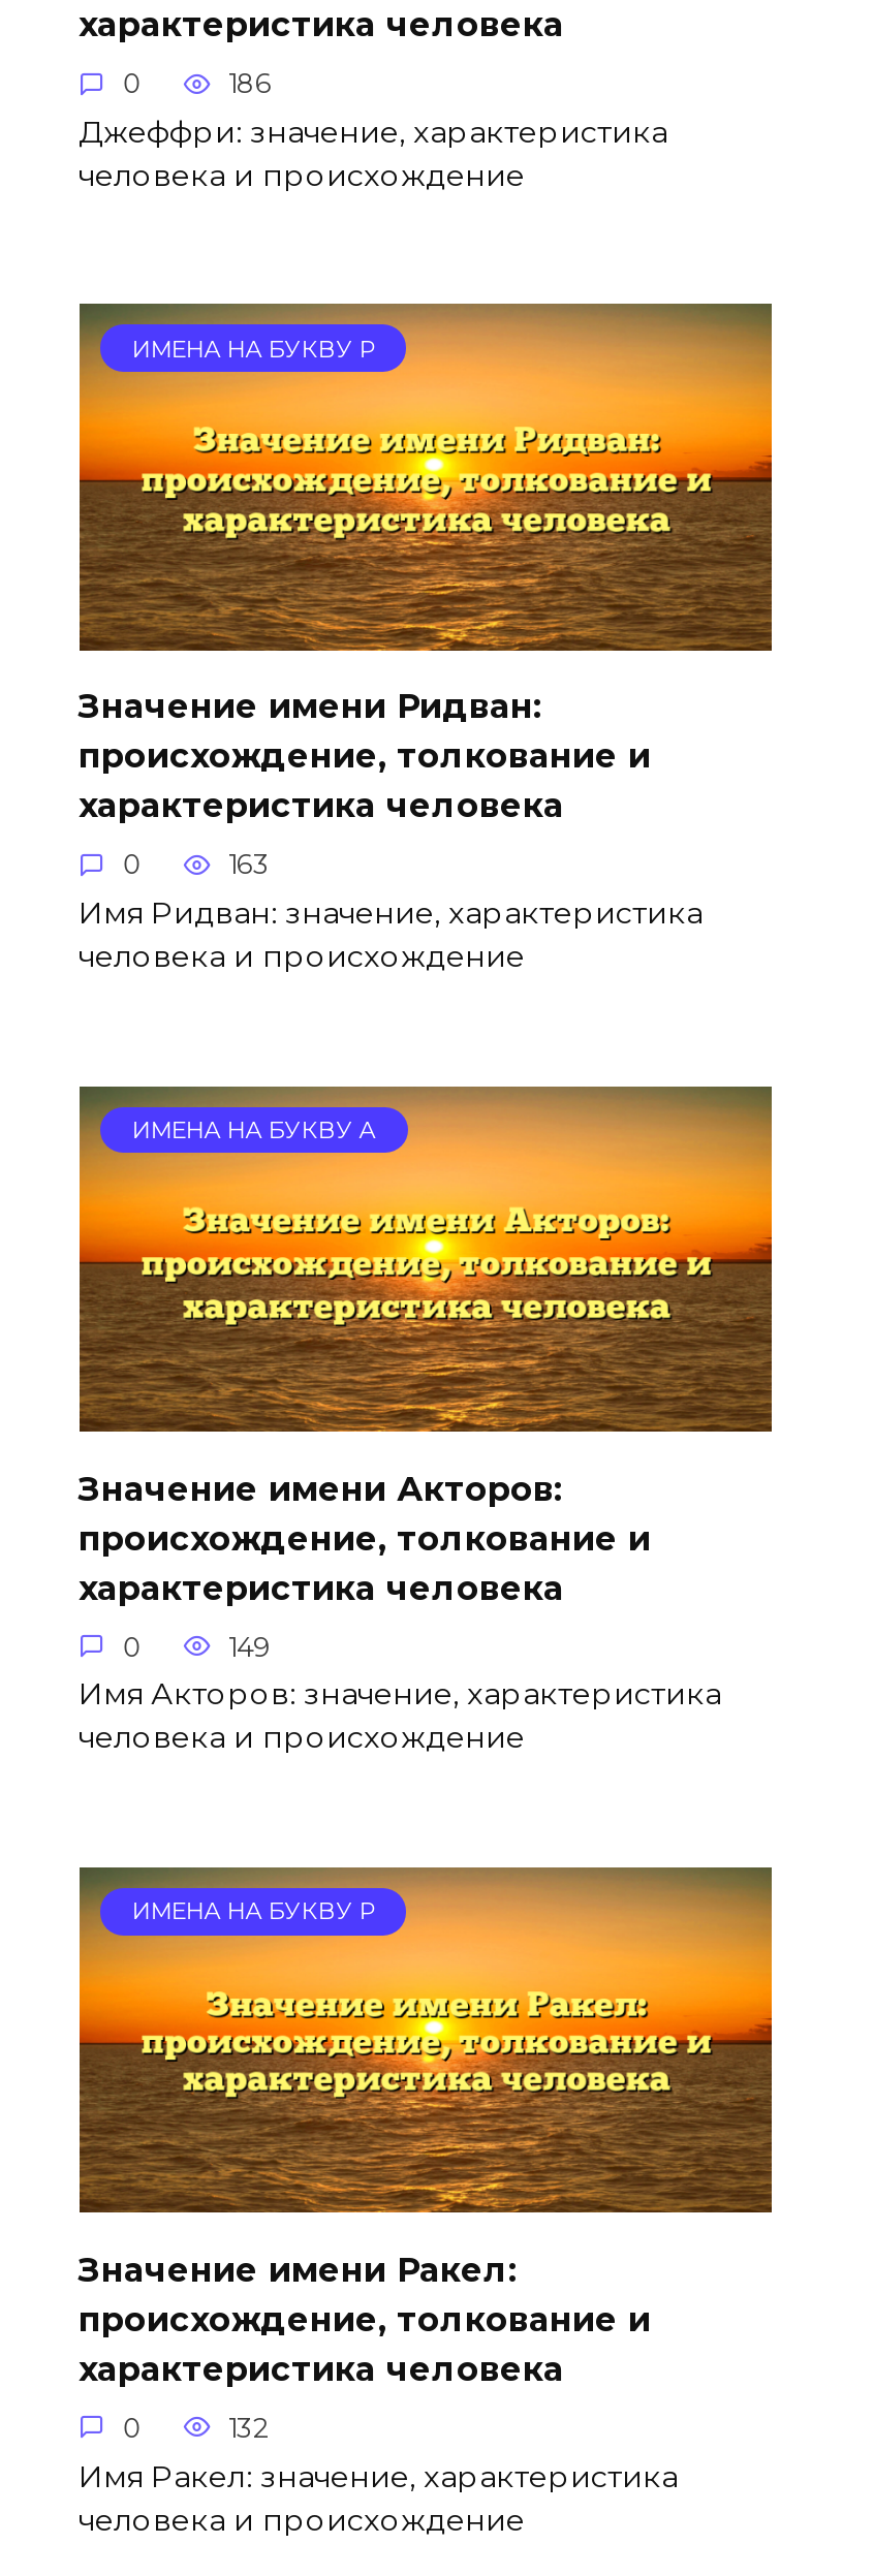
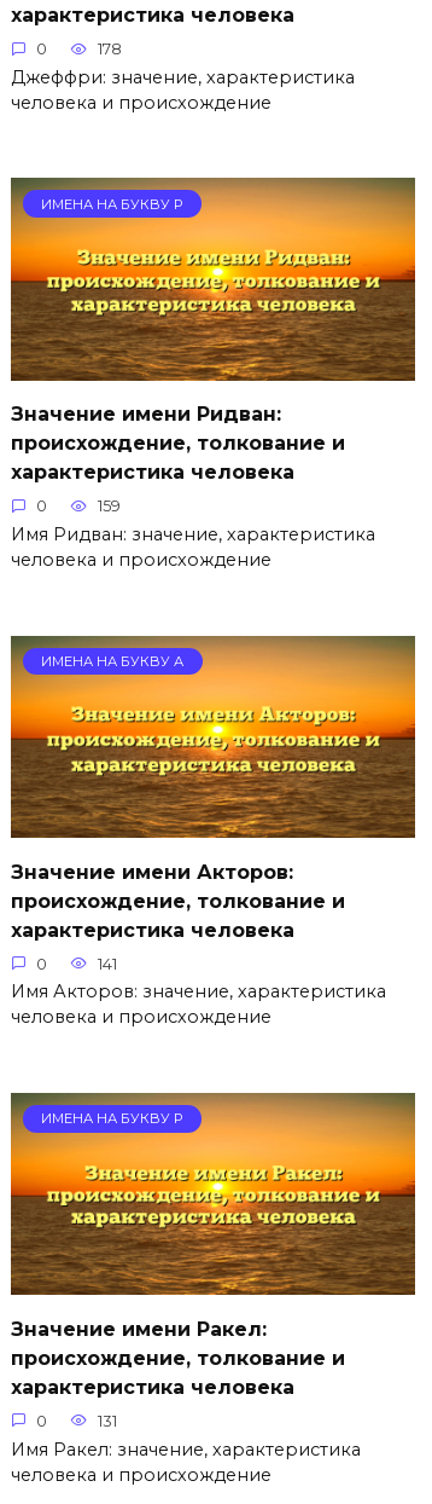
[228,68,272,99] 186 -> [98,40,122,58] 178
[228,850,270,881] 163 -> [98,497,121,516] 159
[228,1631,270,1662] 149 -> [98,955,117,973] 141
[228,2412,268,2443] 132 -> [98,1412,117,1430] 131

